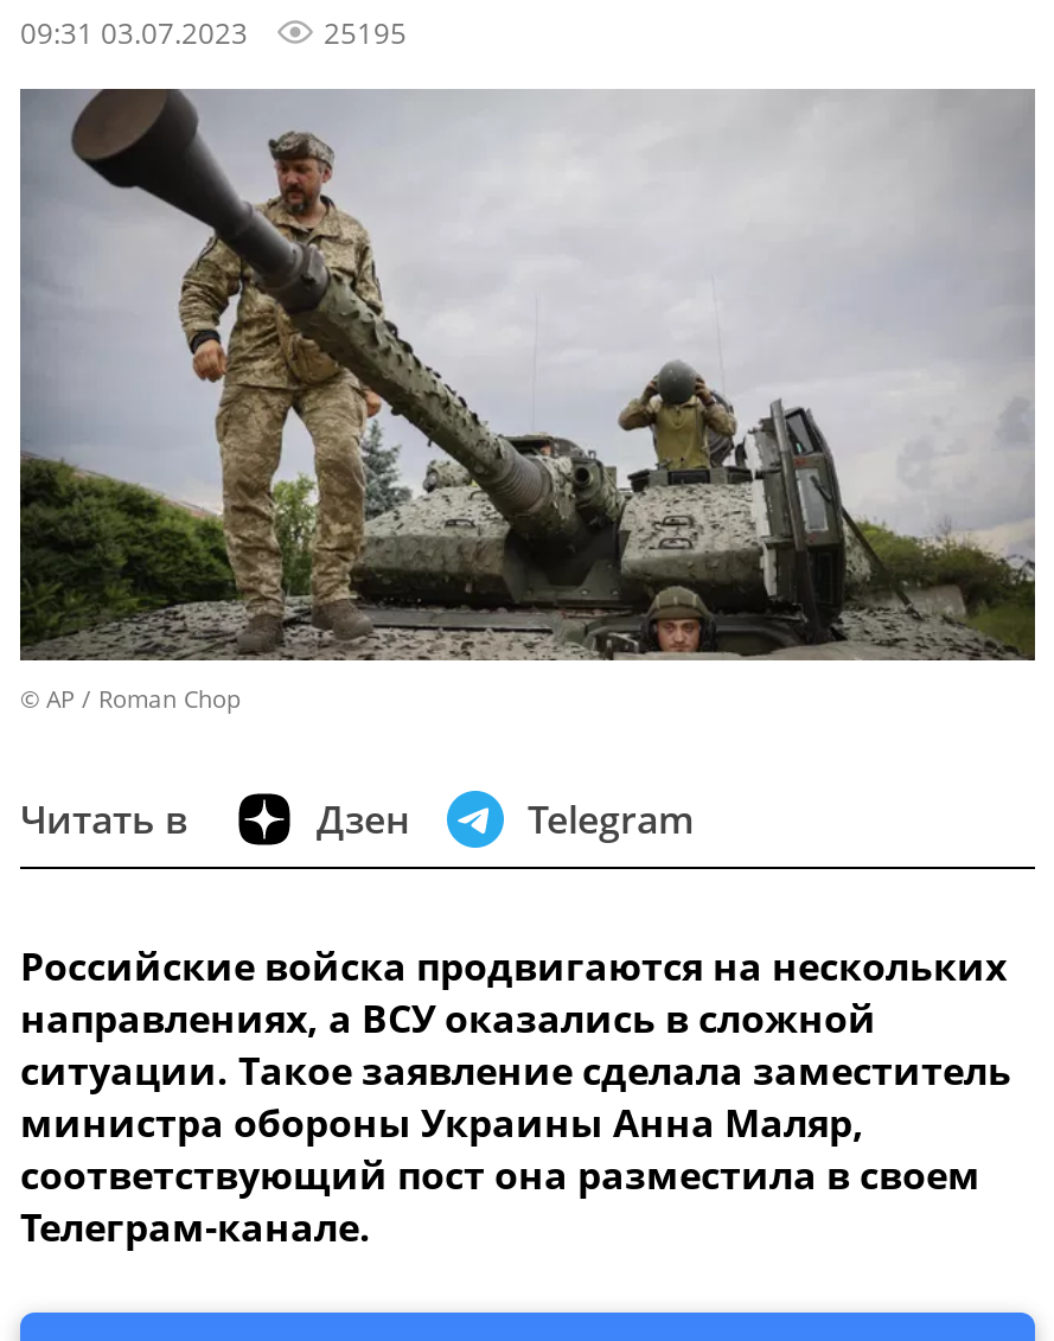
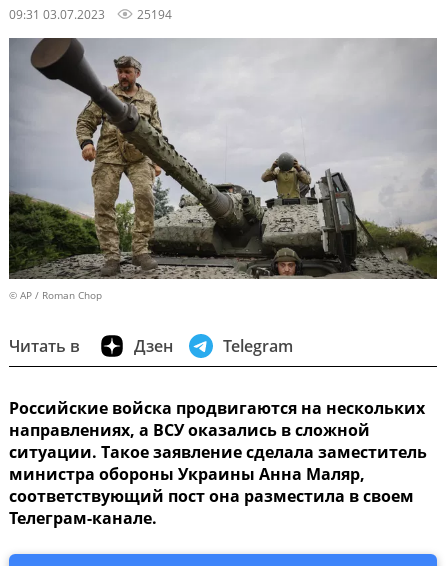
[20,13,407,51] 09:31 03.07.2023 25195 -> [9,6,172,22] 09:31 03.07.2023 25194

